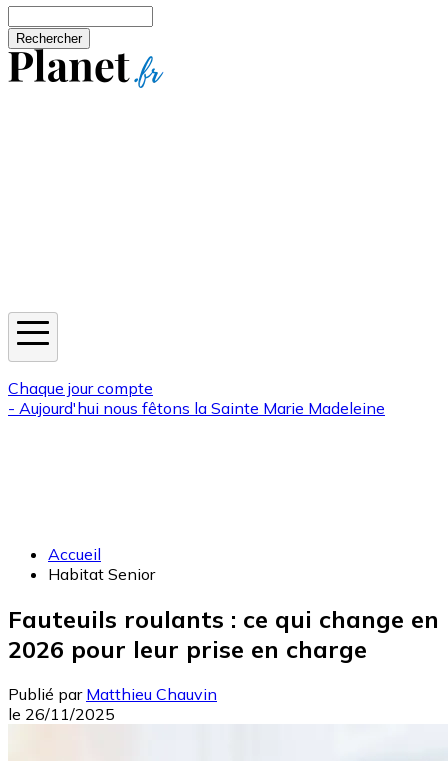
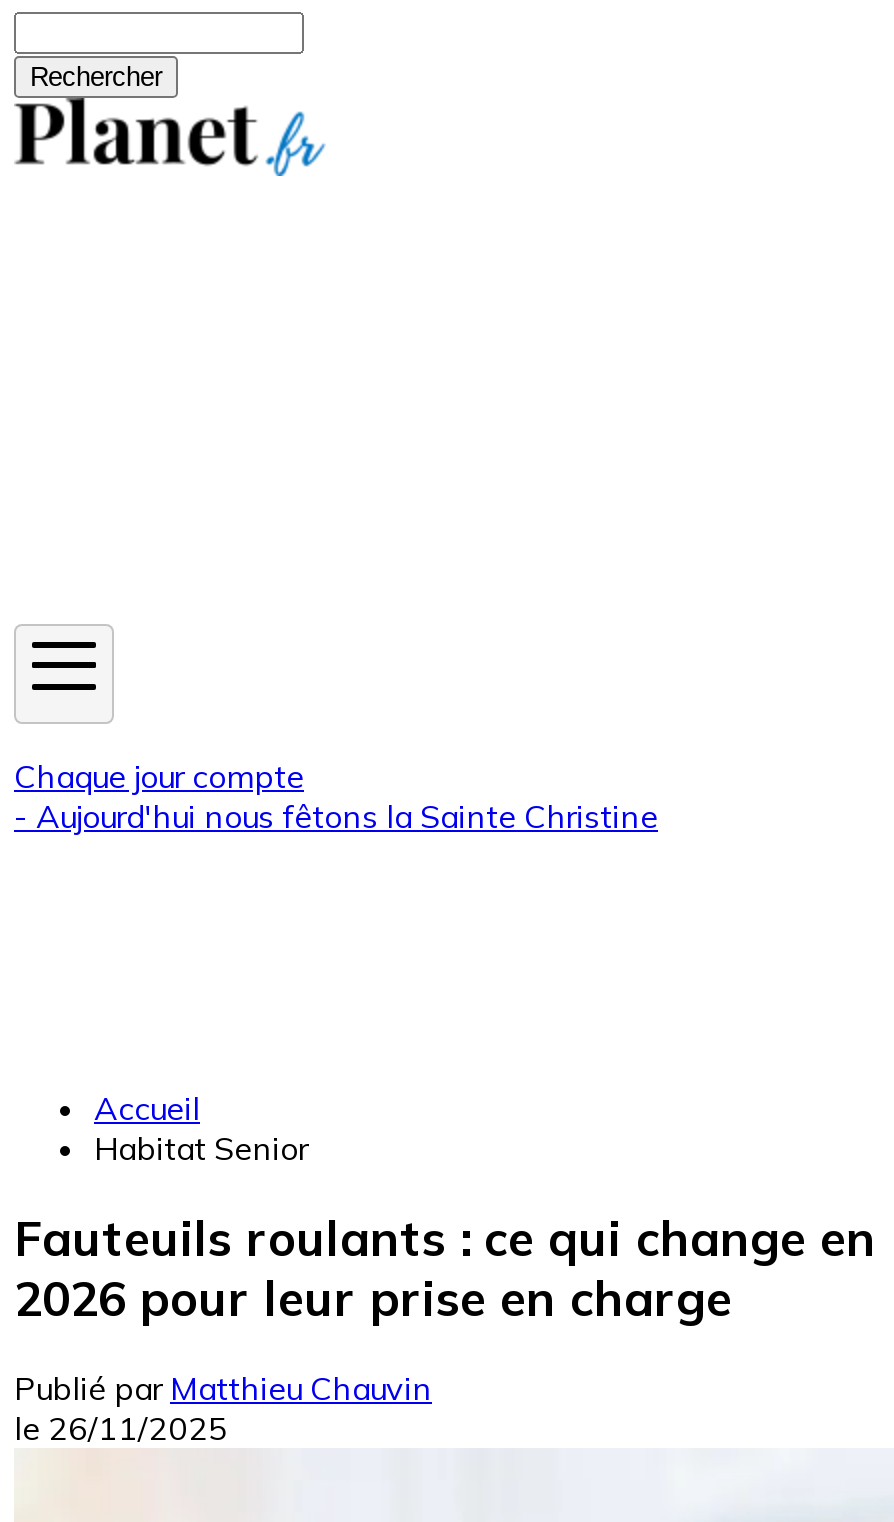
[8,398,385,418] - Aujourd'hui nous fêtons la Sainte Marie Madeleine -> [14,796,658,836] - Aujourd'hui nous fêtons la Sainte Christine

